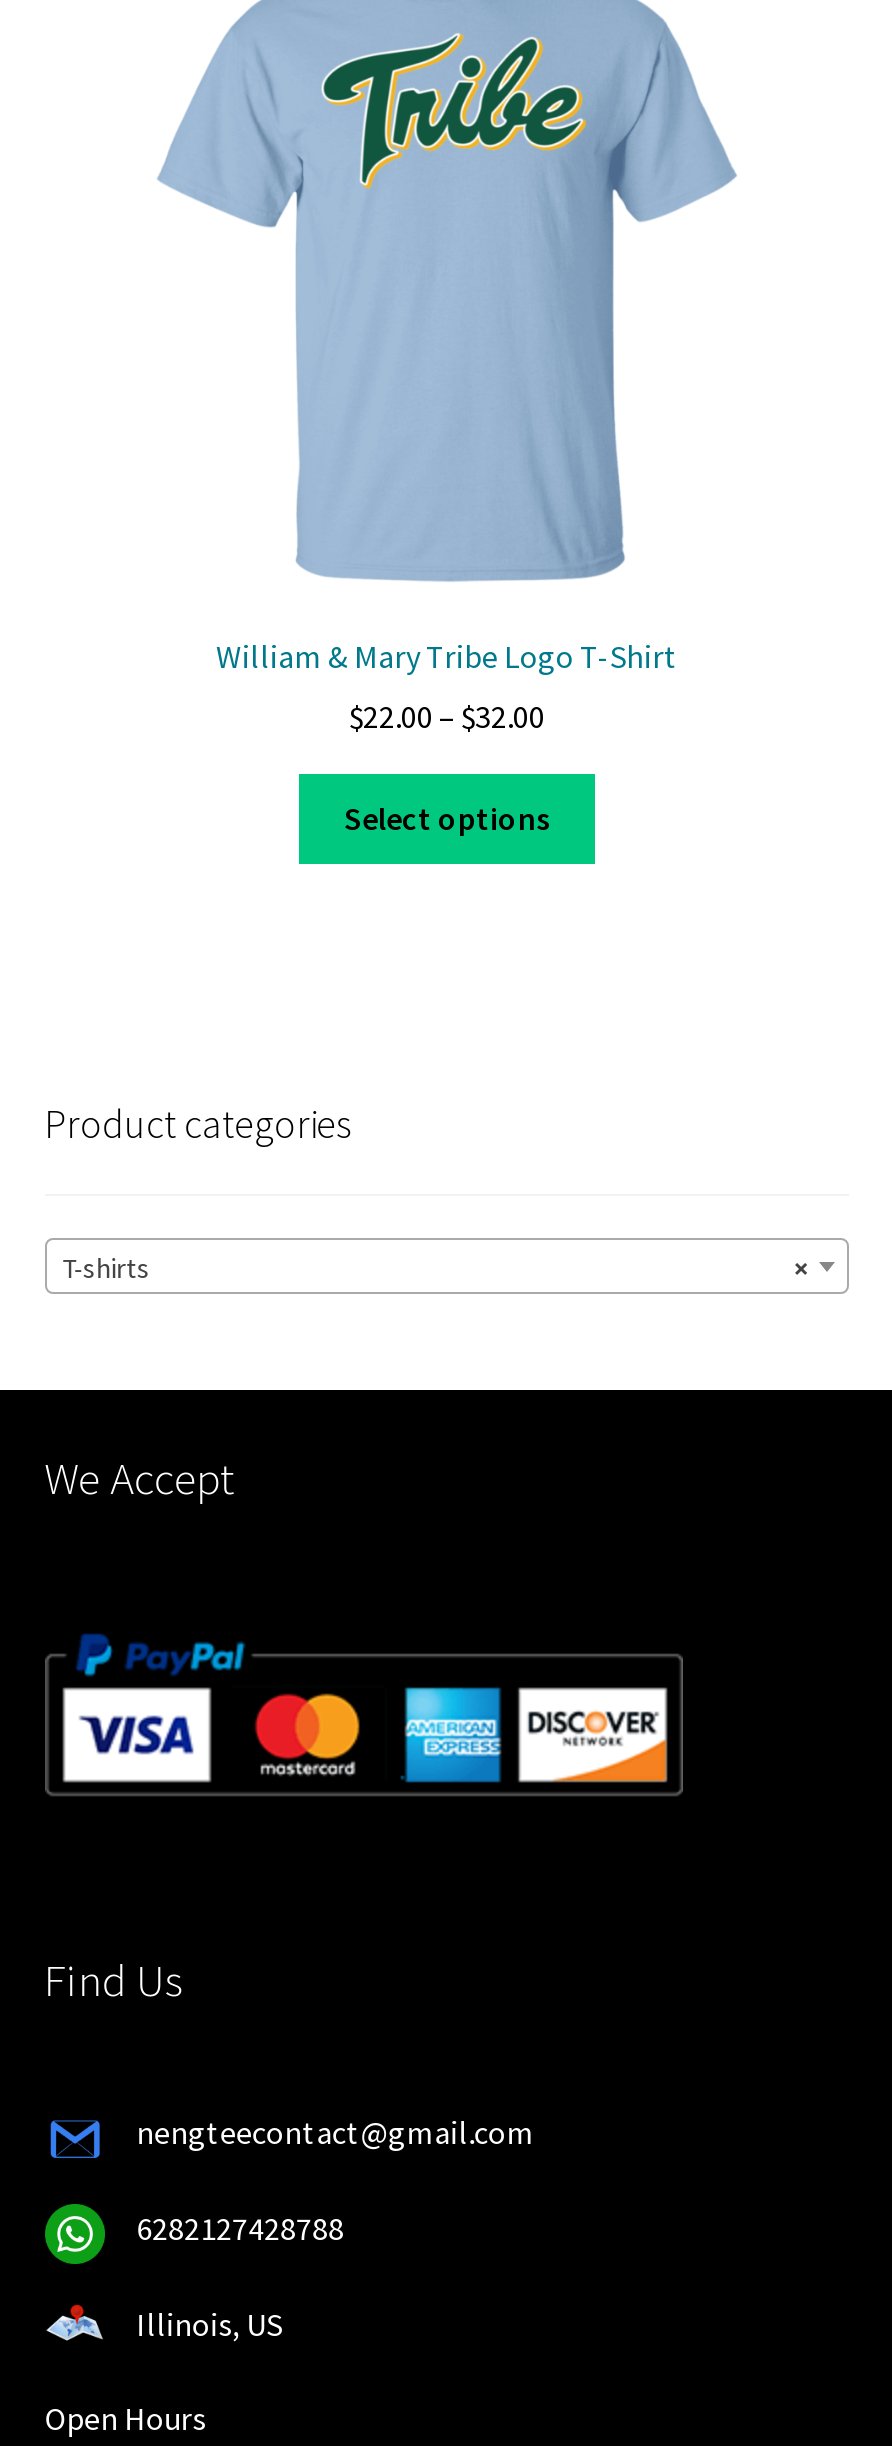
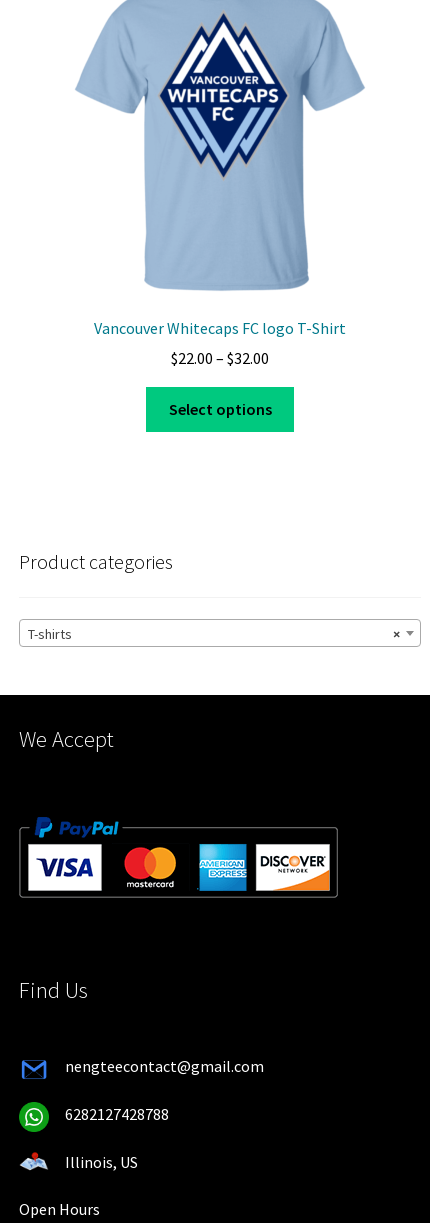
[323,28,587,354] [image] -> [158,12,289,179] [image]
[216,636,678,676] William & Mary Tribe Logo T-Shirt -> [94,318,346,338] Vancouver Whitecaps FC logo T-Shirt

